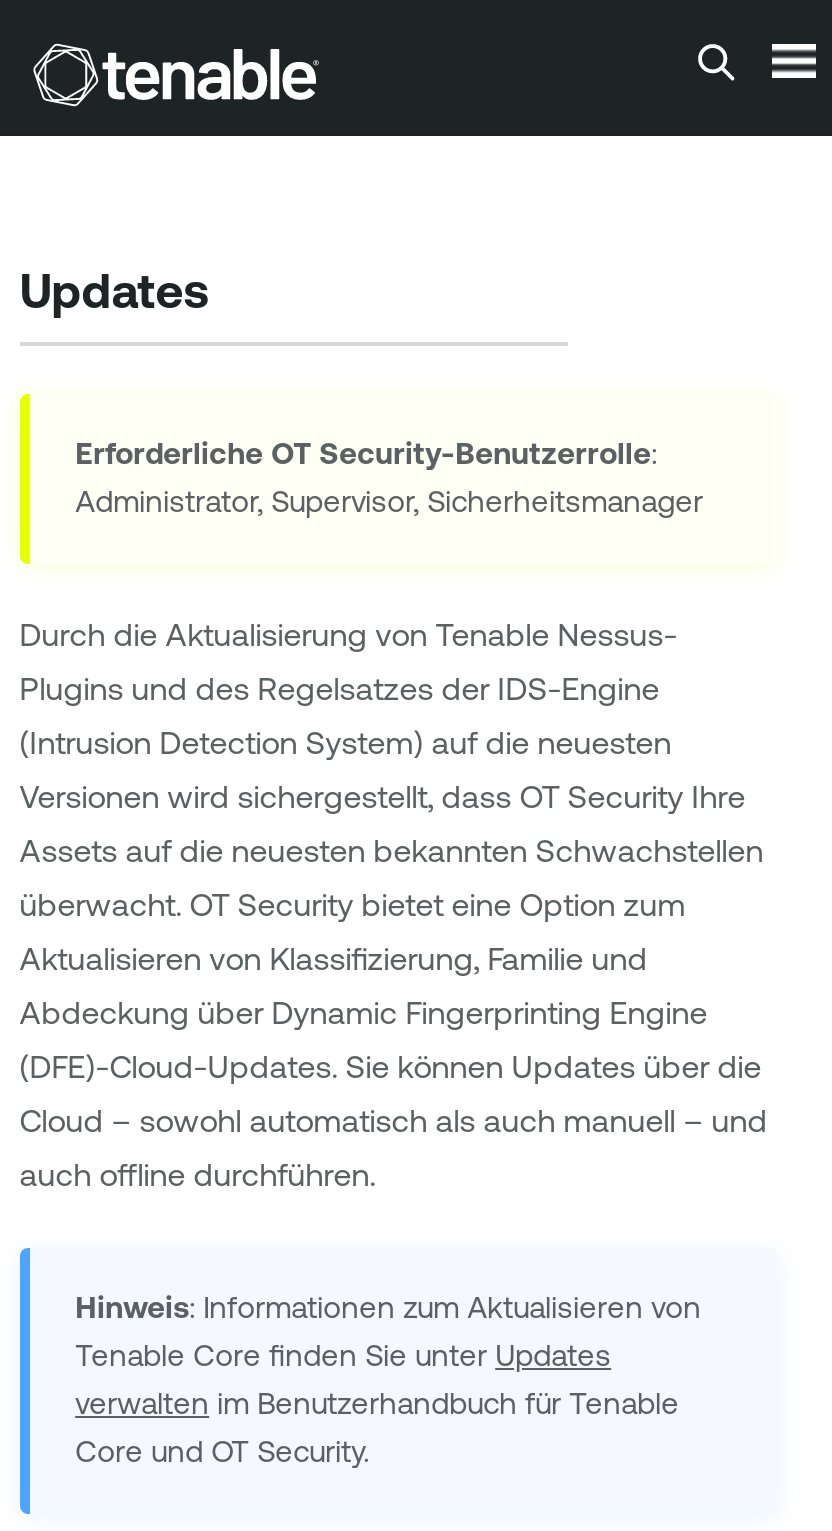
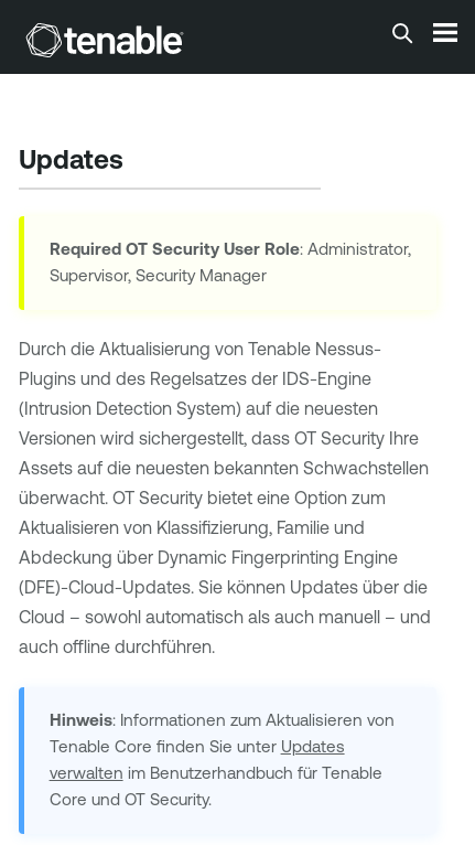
[75,437,703,519] Erforderliche OT Security-Benutzerrolle: | Administrator, Supervisor, Sicherheitsmanager -> [49,240,411,285] Required OT SecurityUser Role: Administrator, | Supervisor, Security Manager

